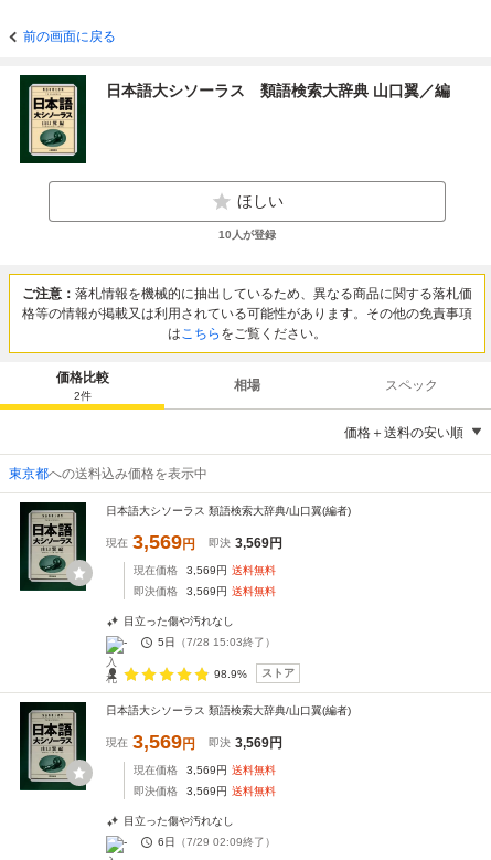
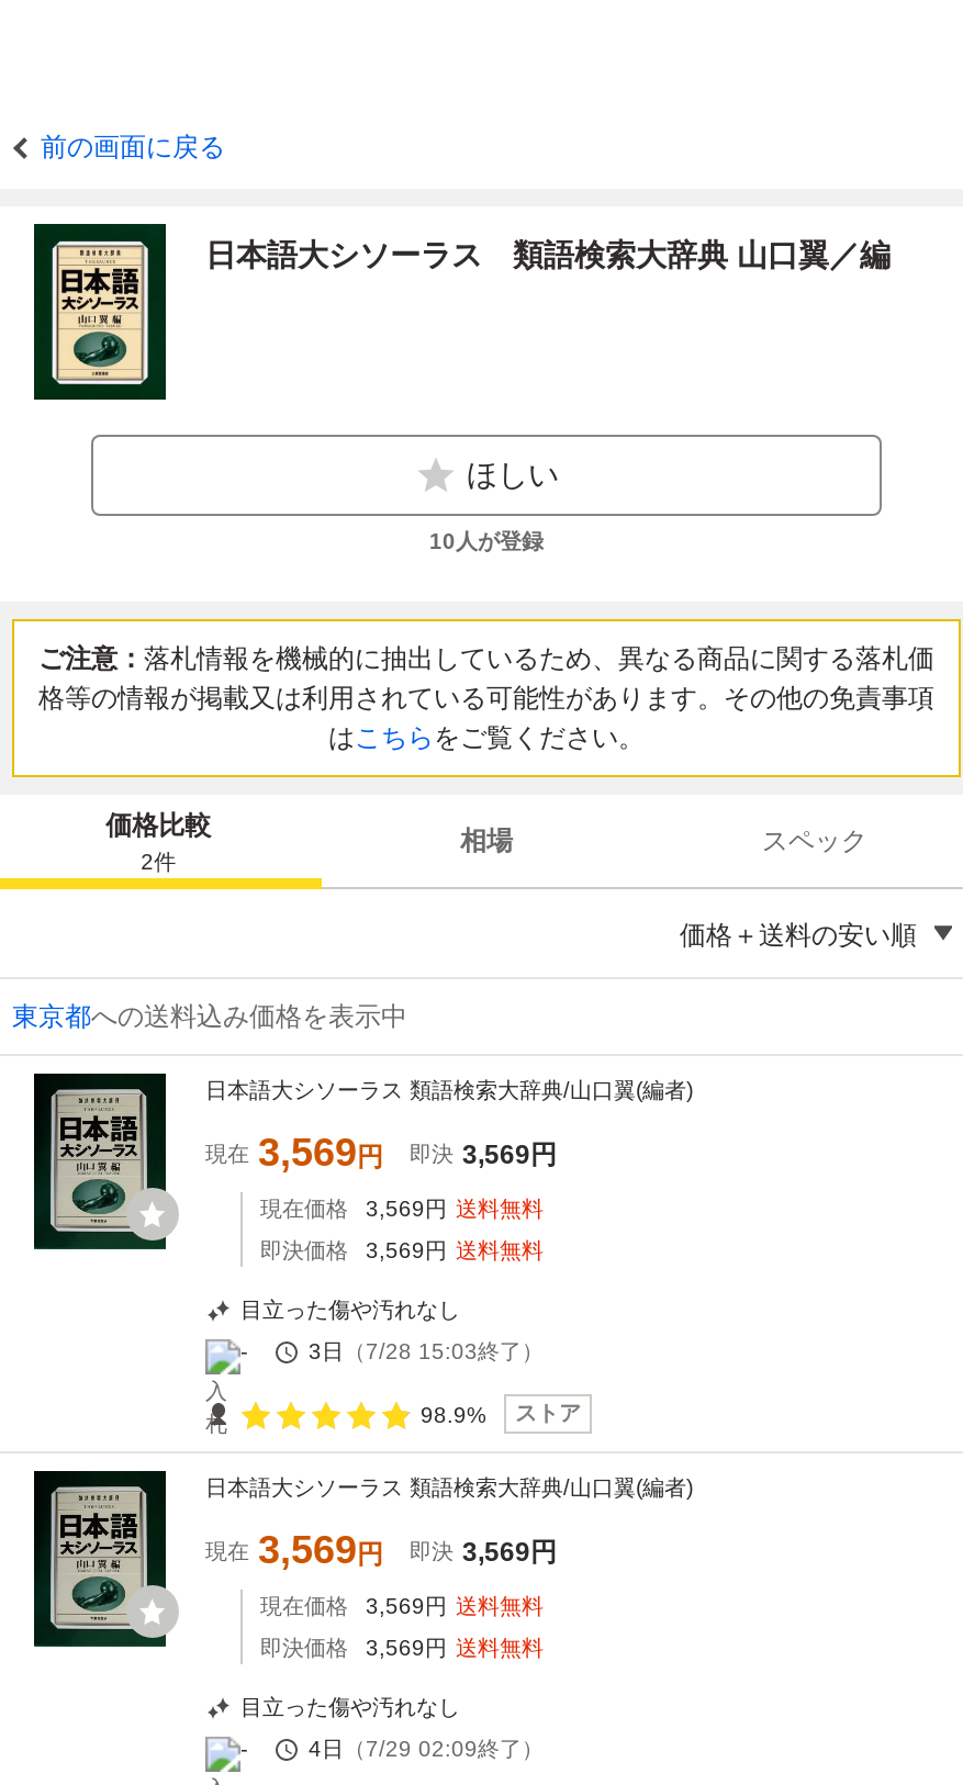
[158,636,276,648] 5日（7/28 15:03終了） -> [309,1339,544,1363] 3日（7/28 15:03終了）
[158,836,276,848] 6日（7/29 02:09終了） -> [309,1737,544,1761] 4日（7/29 02:09終了）

